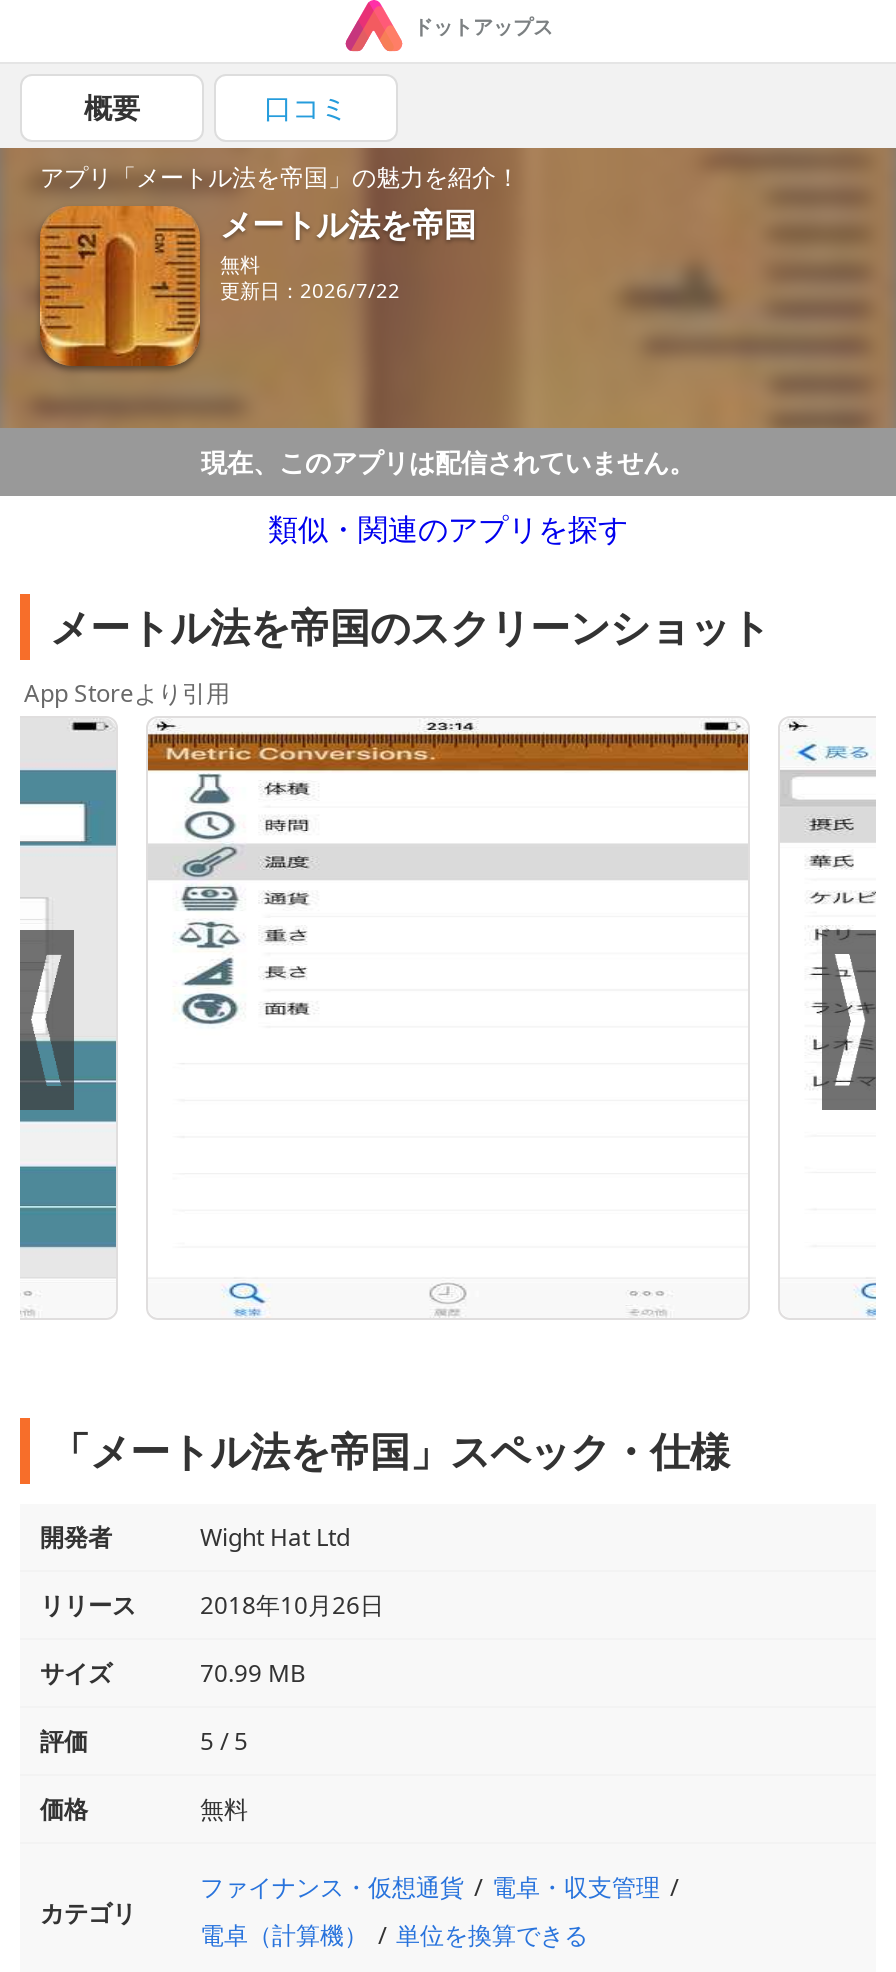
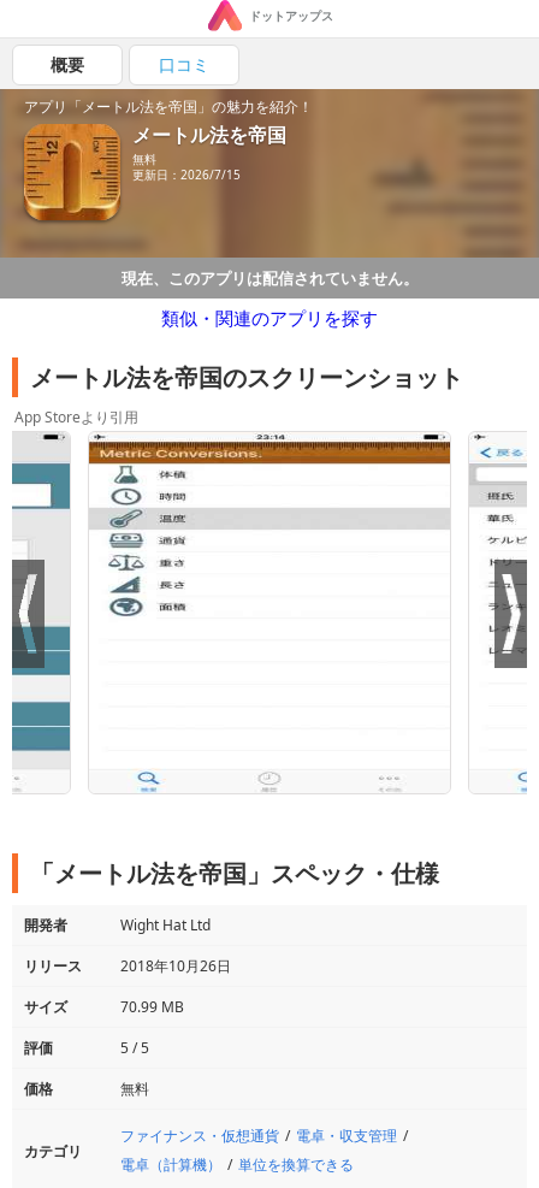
[220,276,400,304] 更新日：2026/7/22 -> [132,166,241,183] 更新日：2026/7/15

